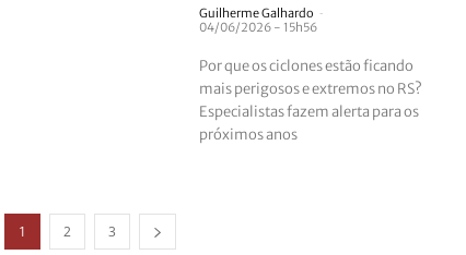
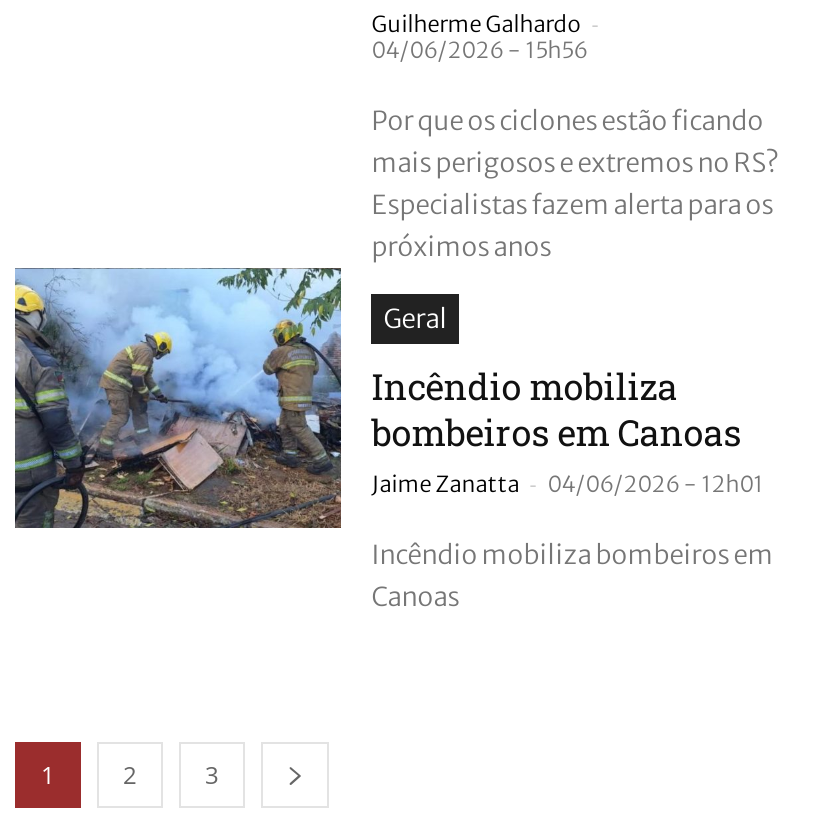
none -> [13,266,773,614] [image] | Geral | Incêndio mobiliza | bombeiros em Canoas | Jaime Zanatta - 04/06/2026 - 12h01 | Incêndio mobiliza bombeiros em | Canoas

